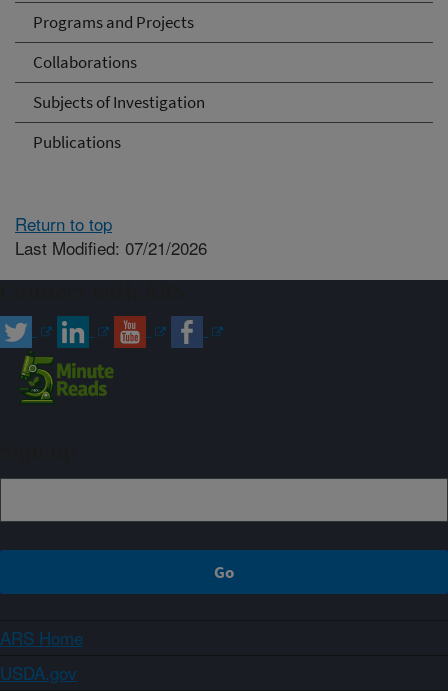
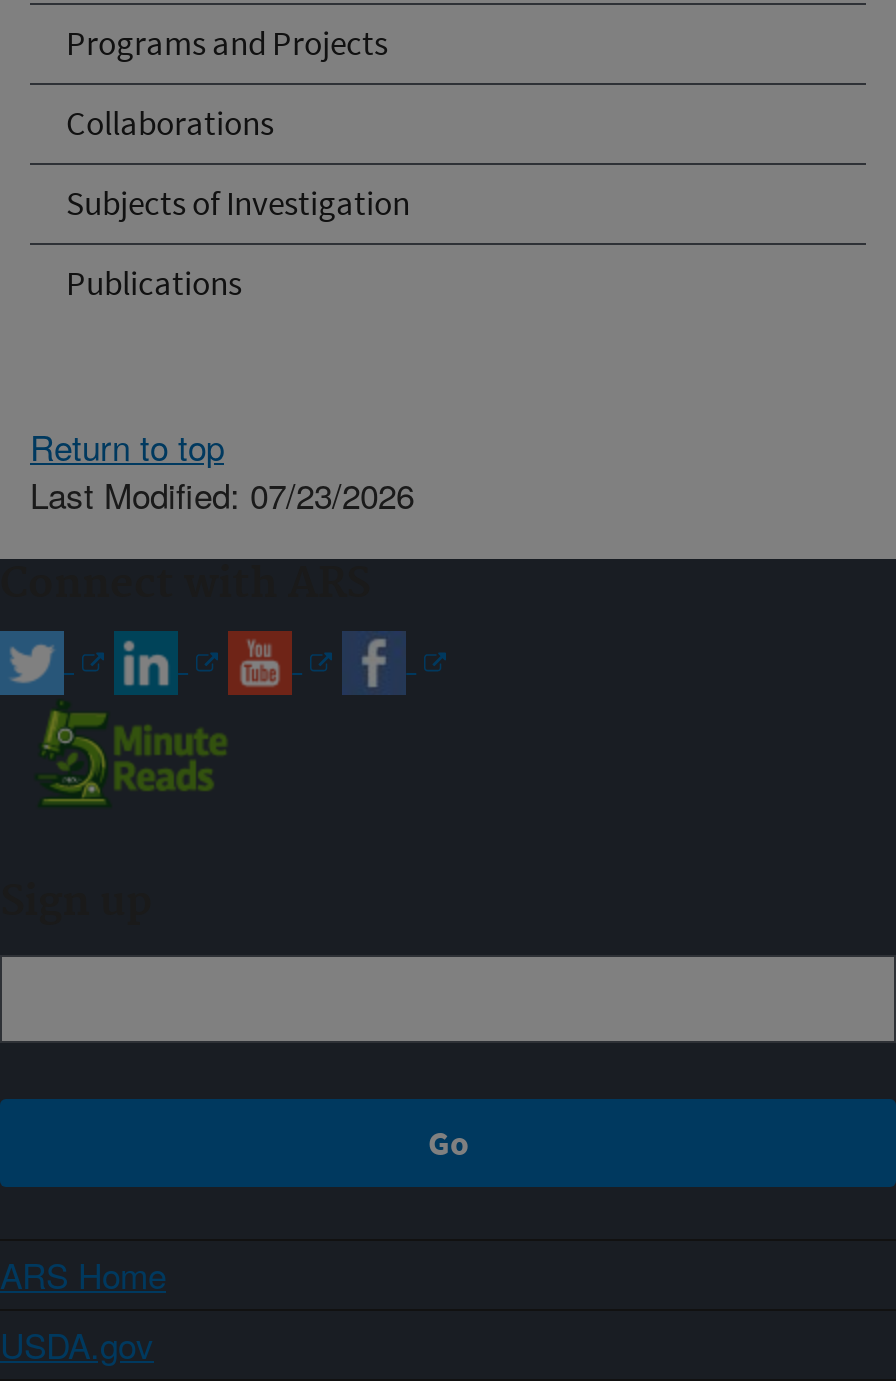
[15,234,207,259] Last Modified: 07/21/2026 -> [30,468,414,518] Last Modified: 07/23/2026

